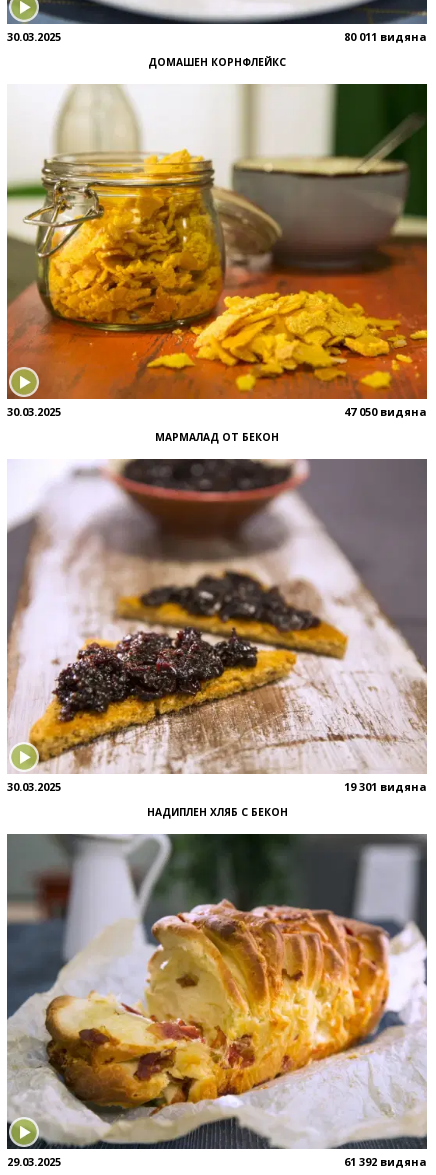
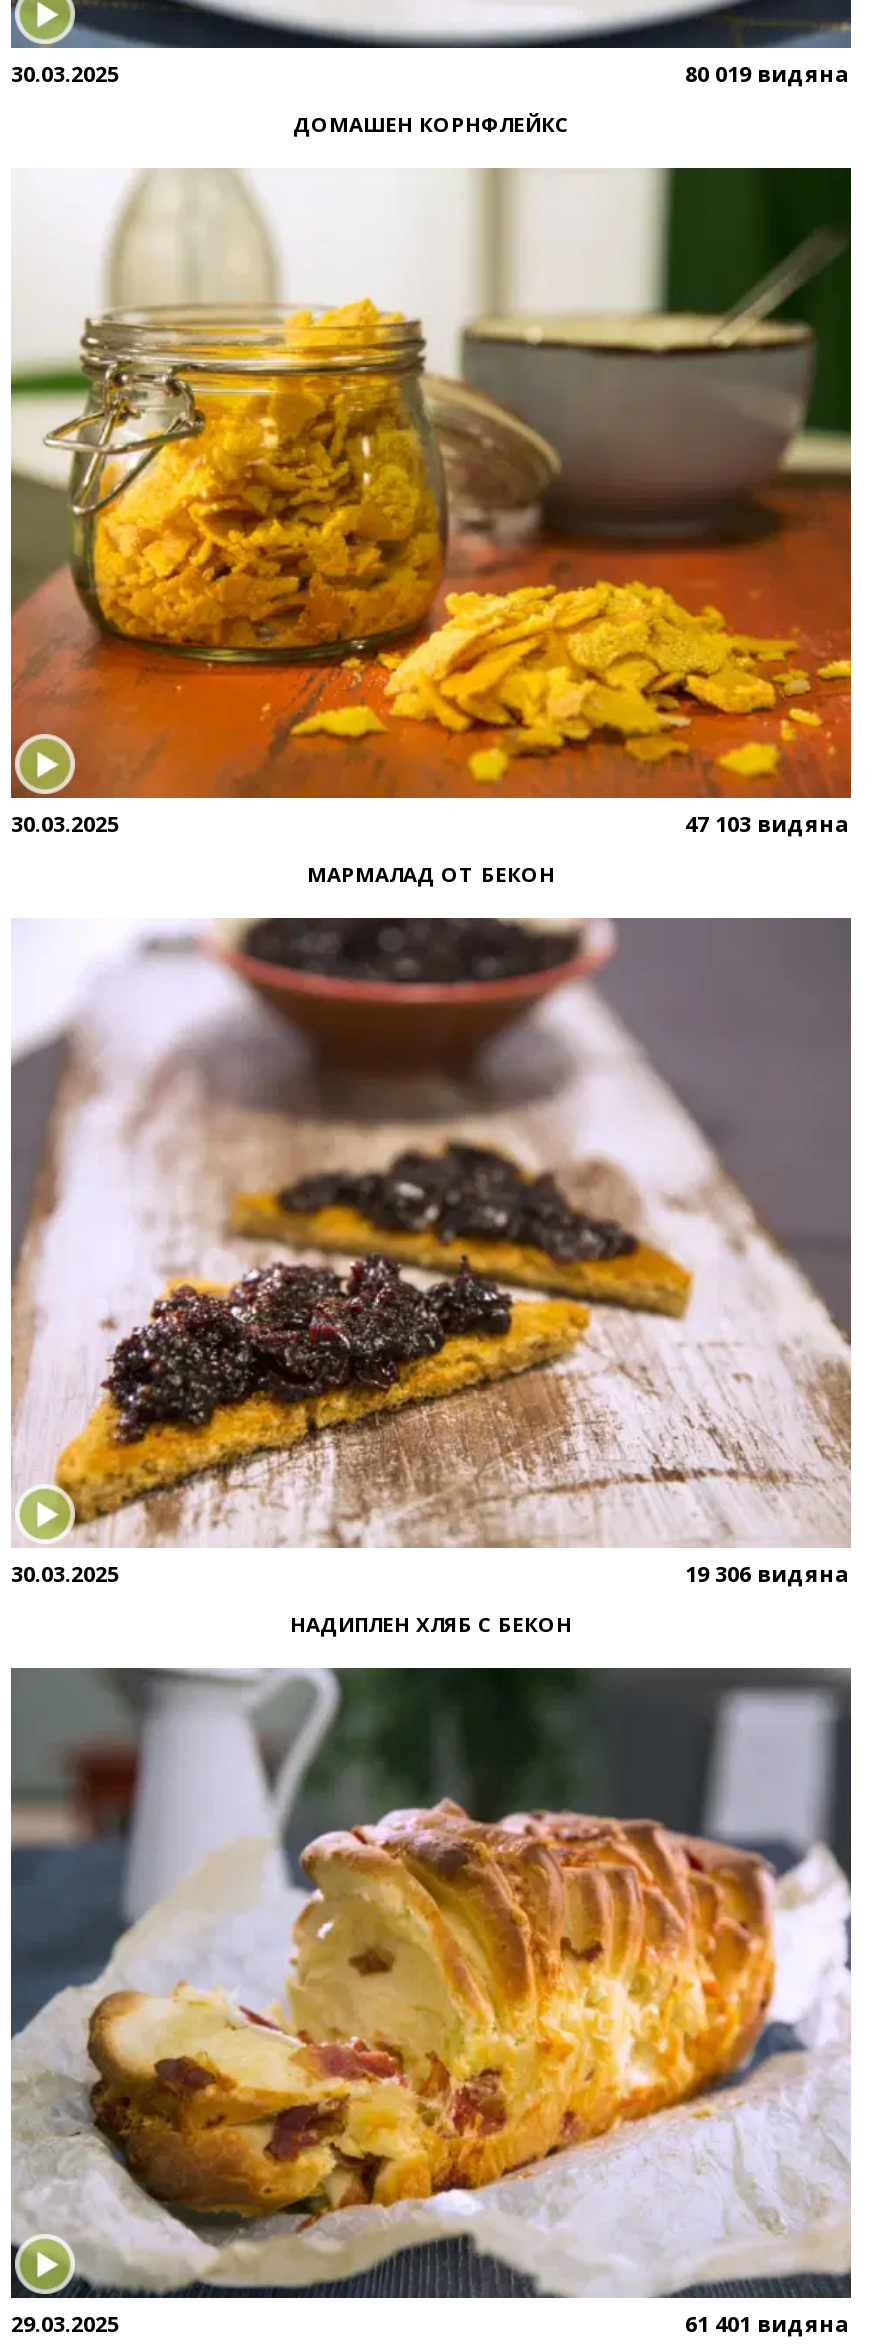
[344,29,427,44] 80 011 видяна -> [685,58,851,88] 80 019 видяна
[344,404,427,419] 47 050 видяна -> [685,808,851,838] 47 103 видяна
[344,779,427,794] 19 301 видяна -> [685,1558,851,1588] 19 306 видяна
[344,1154,427,1169] 61 392 видяна -> [685,2308,851,2338] 61 401 видяна

